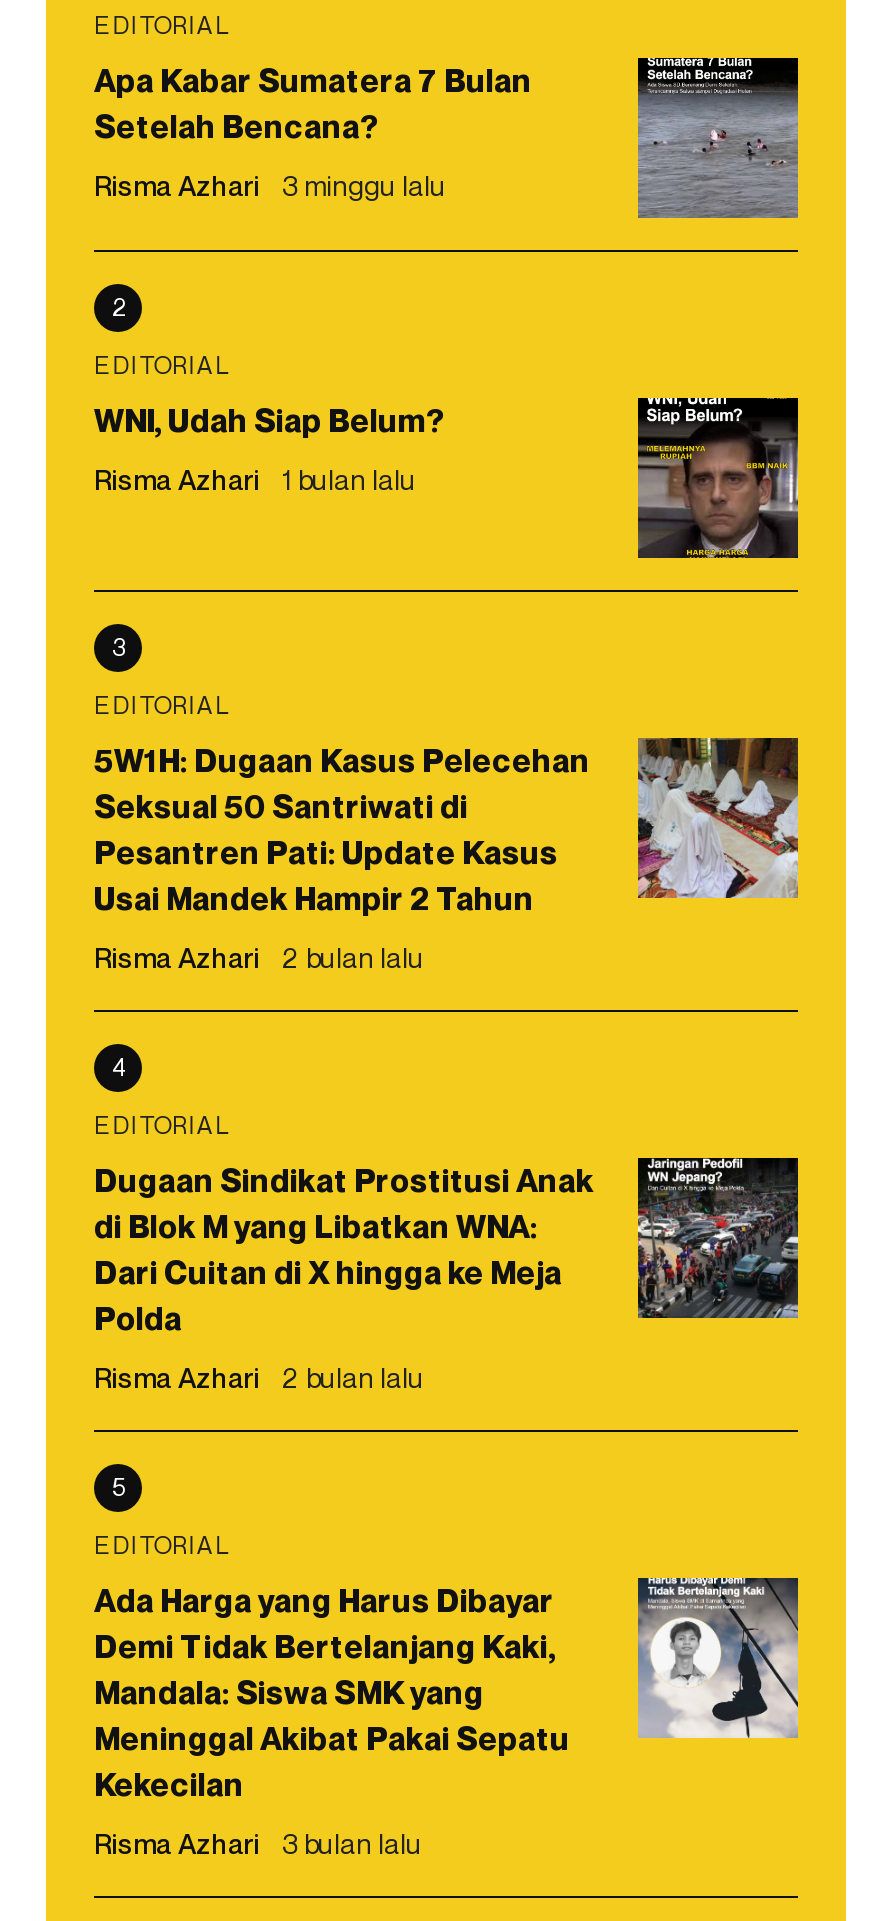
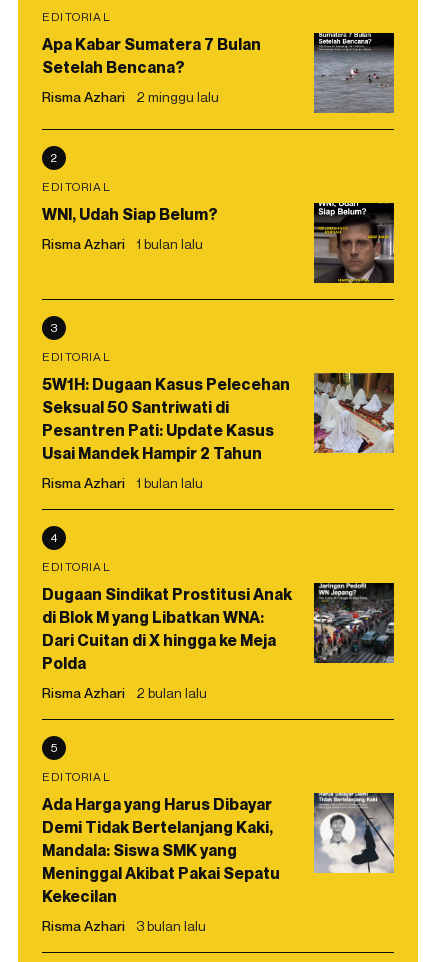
[94,167,446,201] Risma Azhari 3 minggu lalu -> [42,88,219,105] Risma Azhari 2 minggu lalu
[94,939,424,973] Risma Azhari 2 bulan lalu -> [42,474,203,491] Risma Azhari 1 bulan lalu

